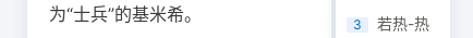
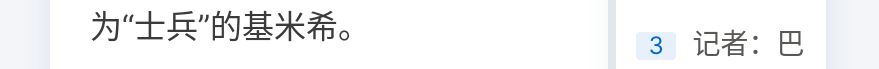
[377,14,430,33] 若热-热 -> [692,26,804,60] 记者：巴

